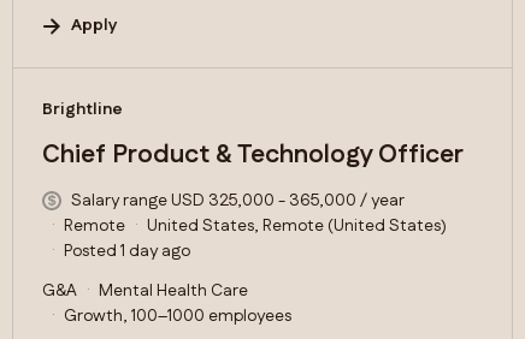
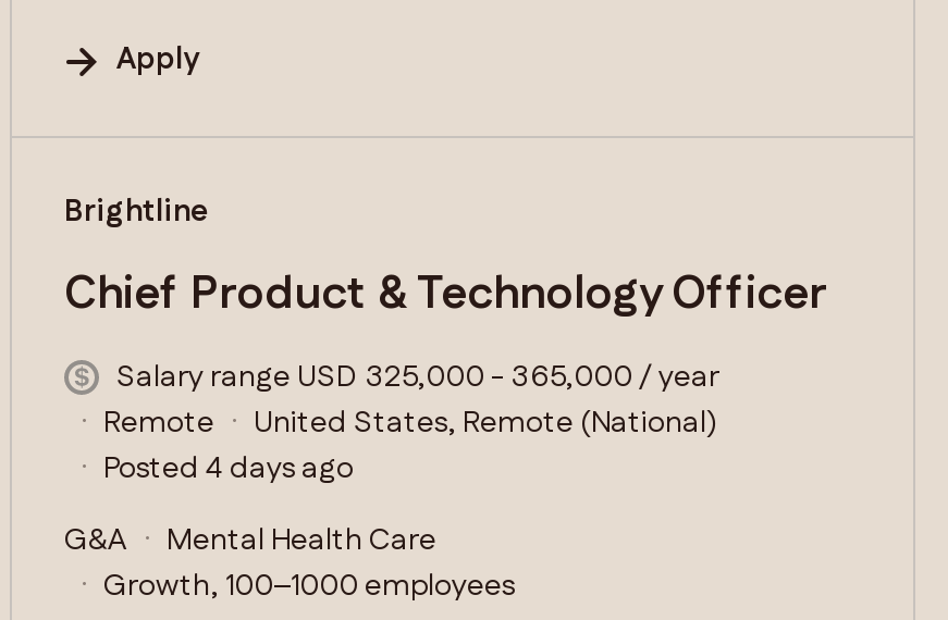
[64,214,447,263] United States, Remote (United States) | Posted 1 day ago -> [103,401,717,491] United States, Remote (National) | Posted 4 days ago

